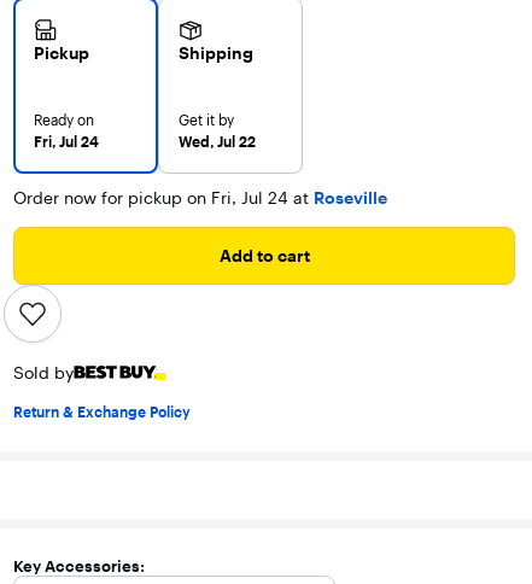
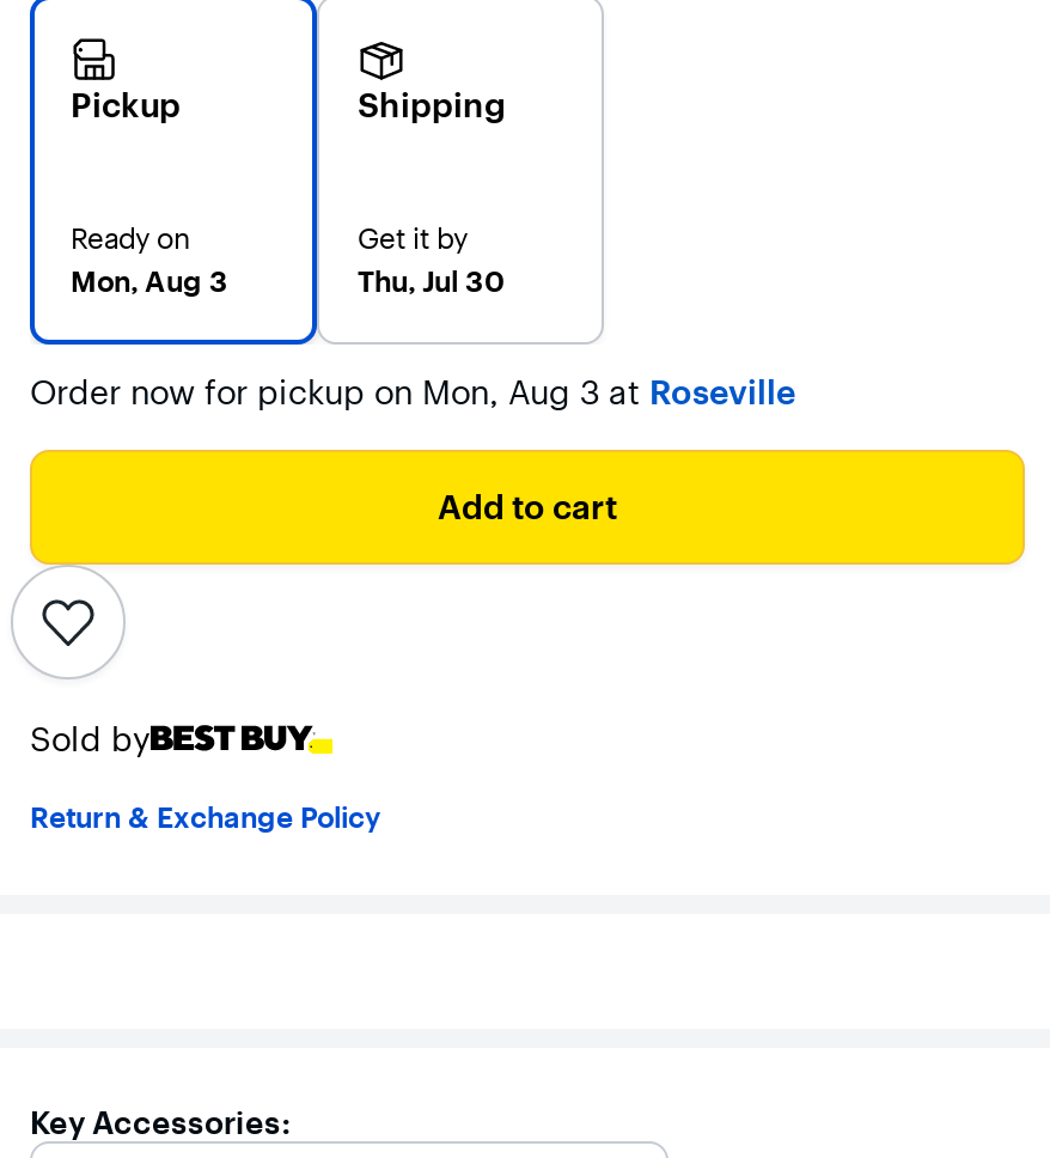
[34,133,99,151] Fri, Jul 24 -> [71,263,228,299] Mon, Aug 3
[179,133,256,151] Wed, Jul 22 -> [358,263,503,299] Thu, Jul 30
[13,187,387,209] Order now for pickup on Fri, Jul 24 at Roseville -> [30,371,795,414] Order now for pickup on Mon, Aug 3 at Roseville

